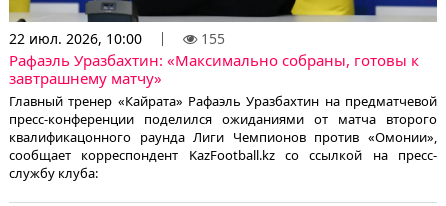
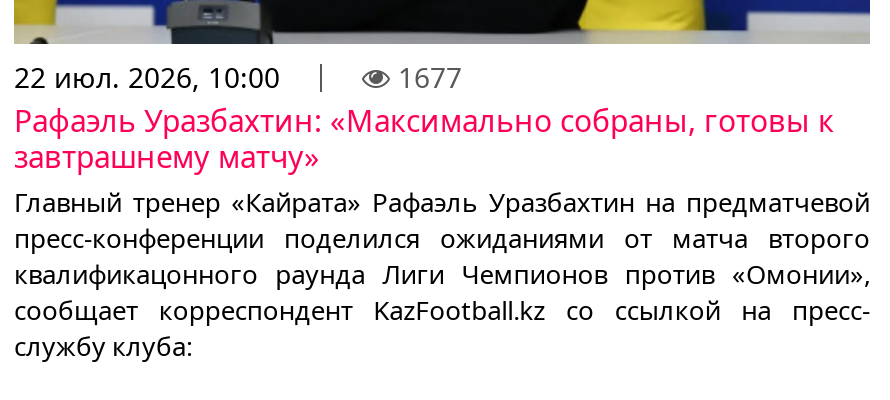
[201,29,225,48] 155 -> [398,58,462,96] 1677

